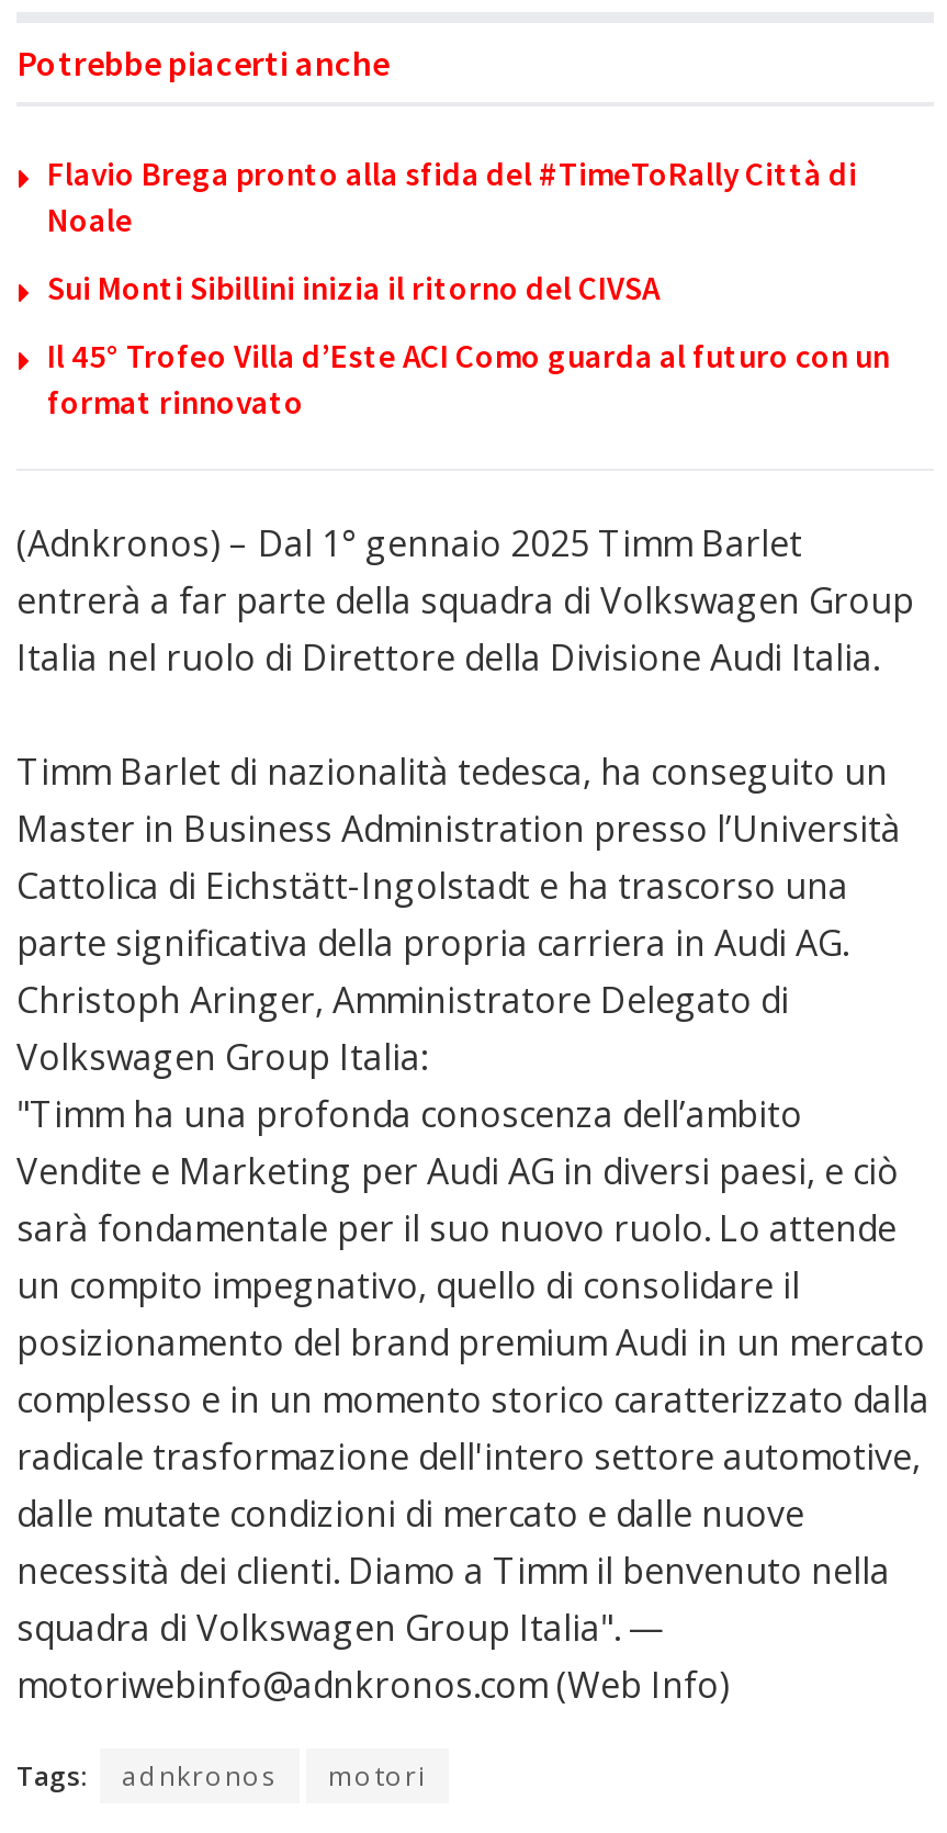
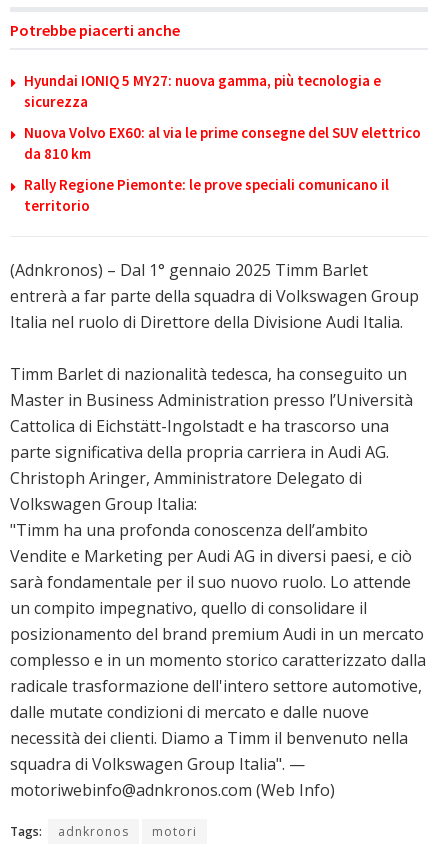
[47,153,857,241] Flavio Brega pronto alla sfida del #TimeToRally Città di | Noale -> [24,71,381,111] Hyundai IONIQ 5 MY27: nuova gamma, più tecnologia e | sicurezza
[47,267,659,309] Sui Monti Sibillini inizia il ritorno del CIVSA -> [24,123,421,163] Nuova Volvo EX60: al via le prime consegne del SUV elettrico | da 810 km
[47,335,890,423] Il 45° Trofeo Villa d’Este ACI Como guarda al futuro con un | format rinnovato -> [24,175,389,215] Rally Regione Piemonte: le prove speciali comunicano il | territorio

